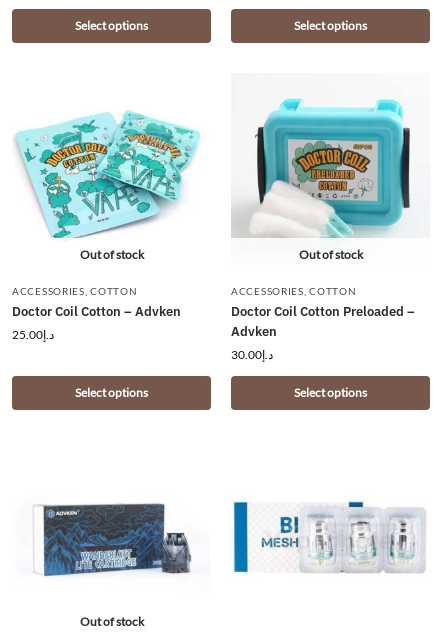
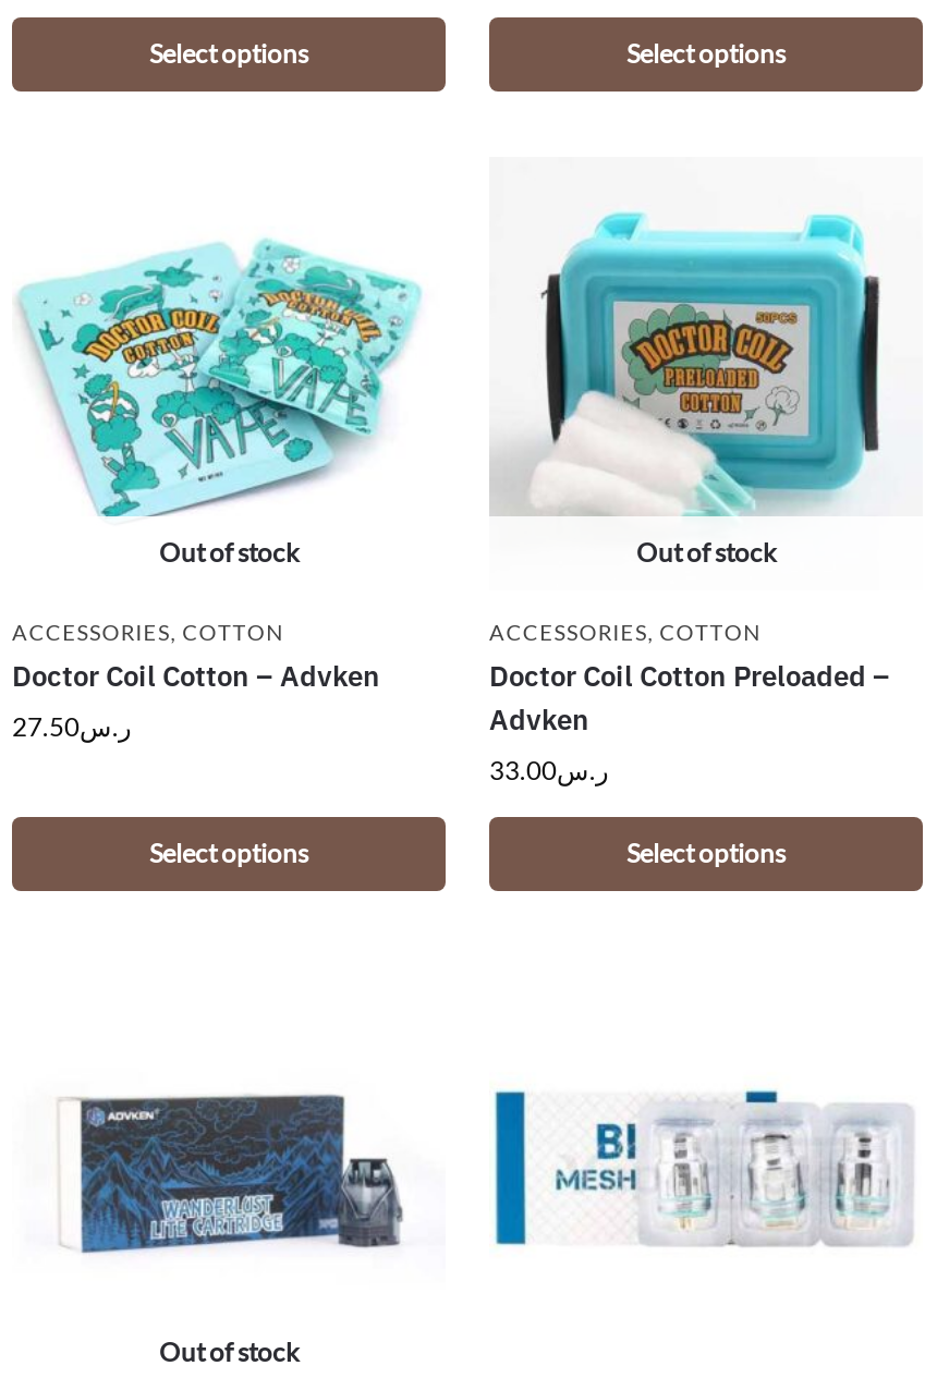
[12,327,54,342] د.إ 25.00 -> [12,710,132,743] ر.س 27.50
[231,347,273,362] د.إ 30.00 -> [489,754,609,786] ر.س 33.00

